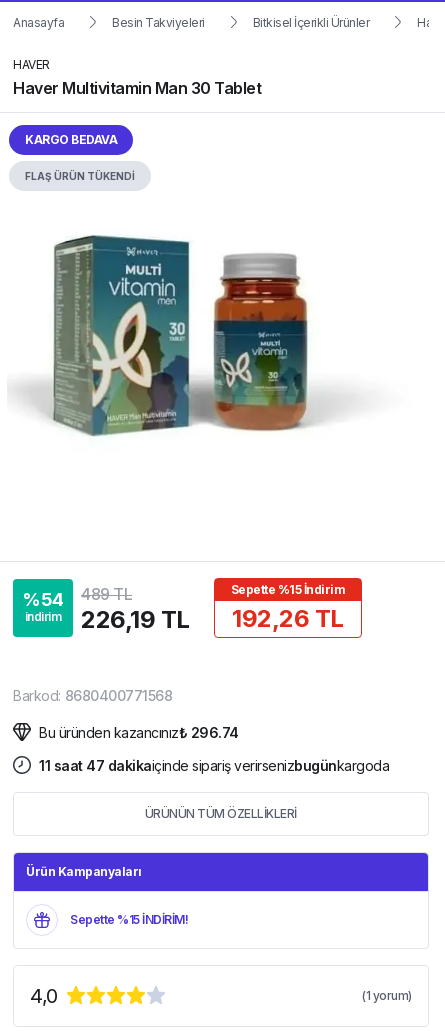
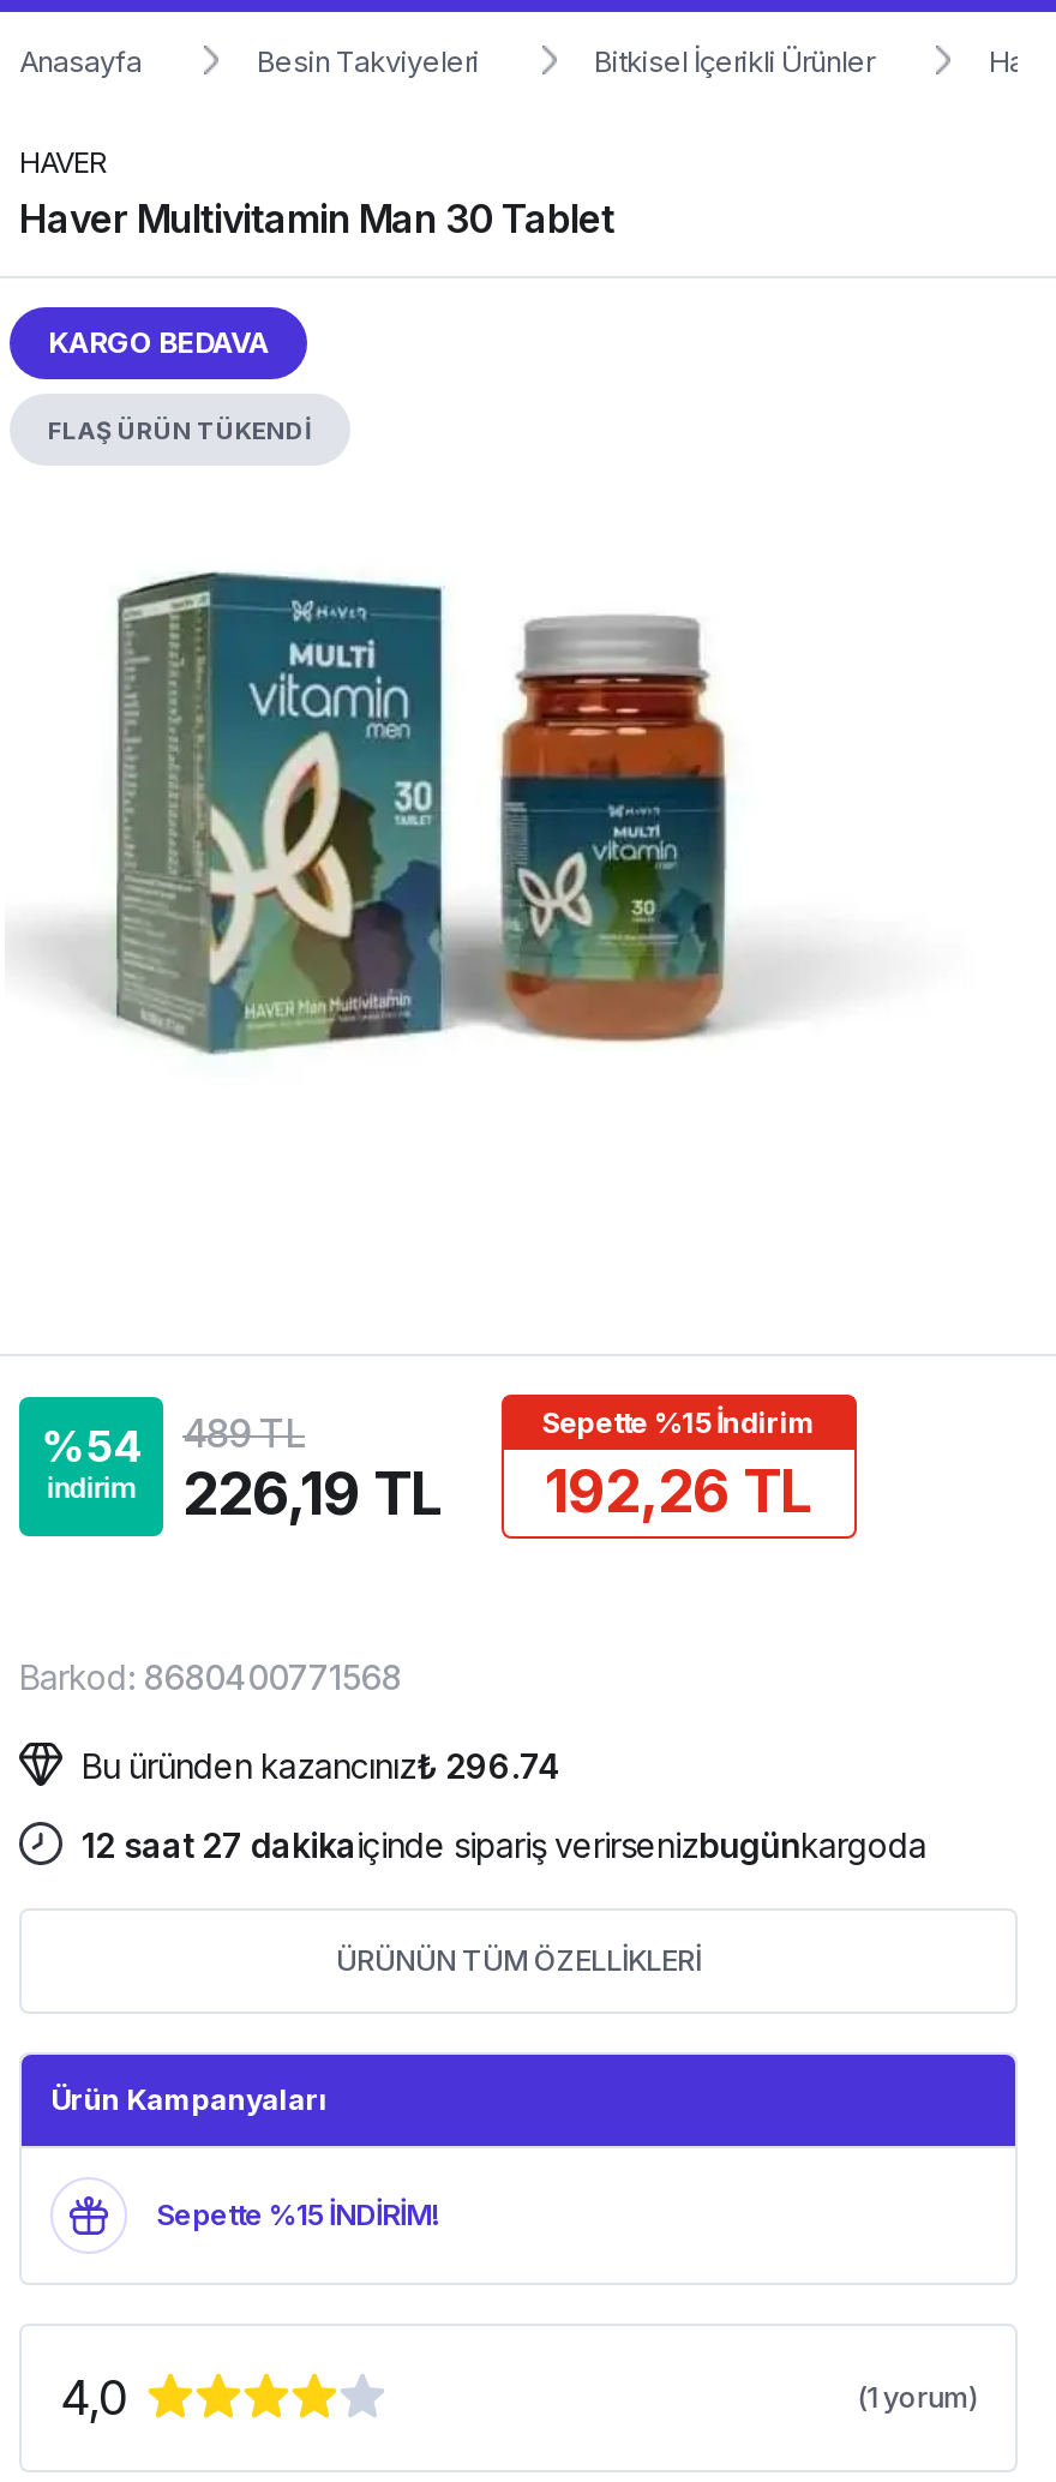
[39,757,389,774] 11 saat 47 dakikaiçinde sipariş verirsenizbugünkargoda -> [82,1824,926,1865] 12 saat 27 dakikaiçinde sipariş verirsenizbugünkargoda

